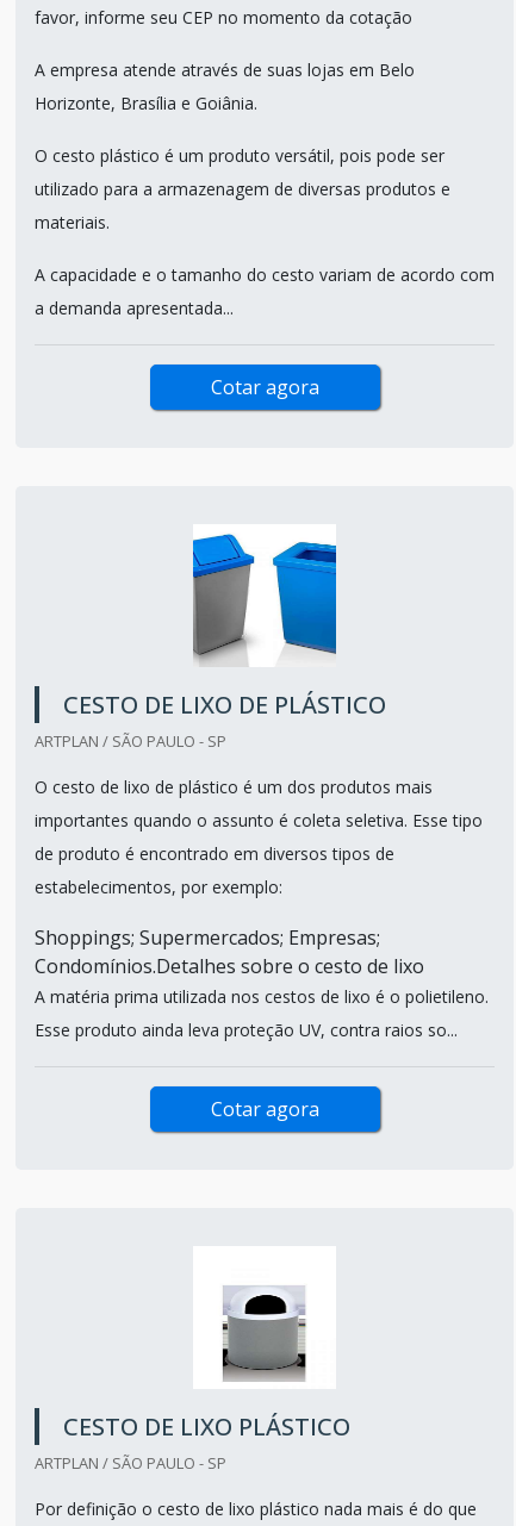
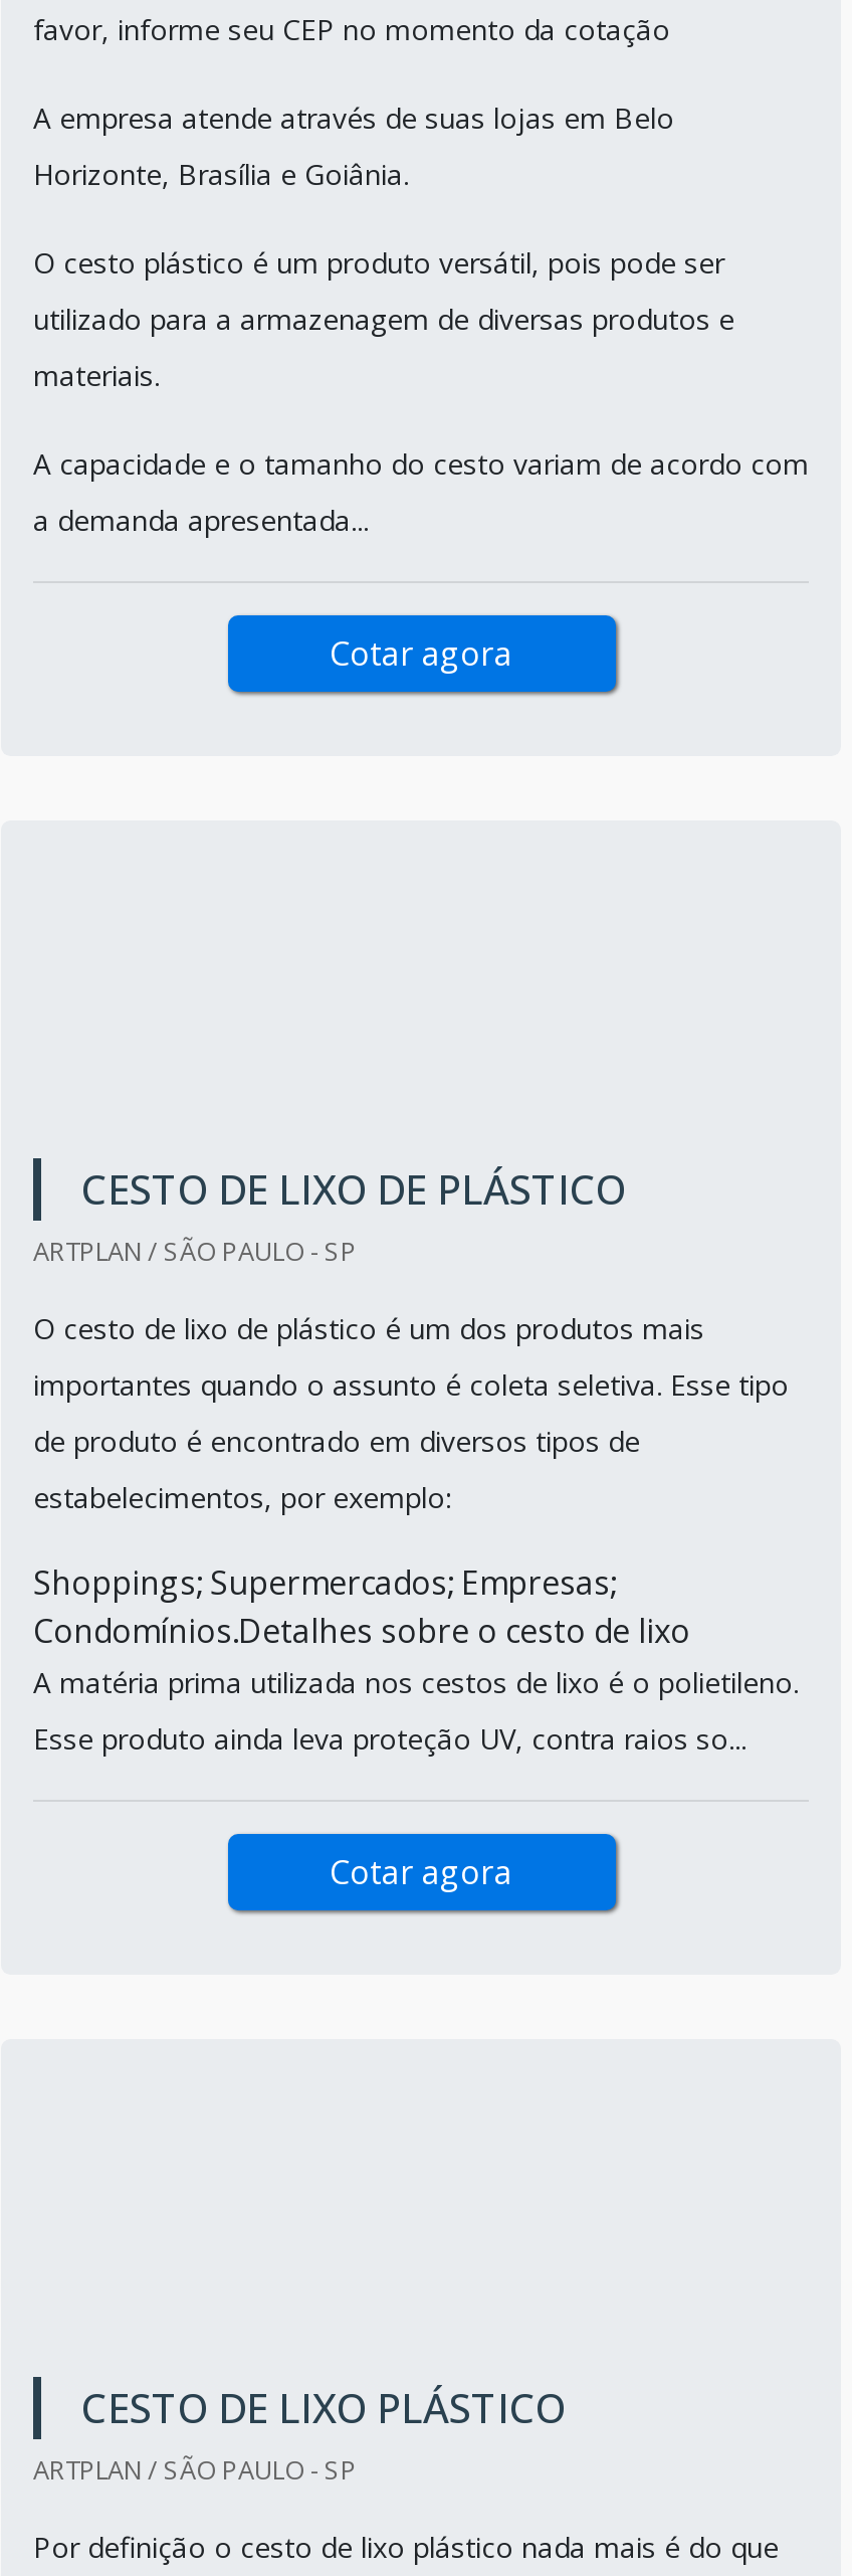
[192,534,255,664] [image] -> none
[272,541,337,655] [image] -> none
[222,1294,306,1381] [image] -> none

